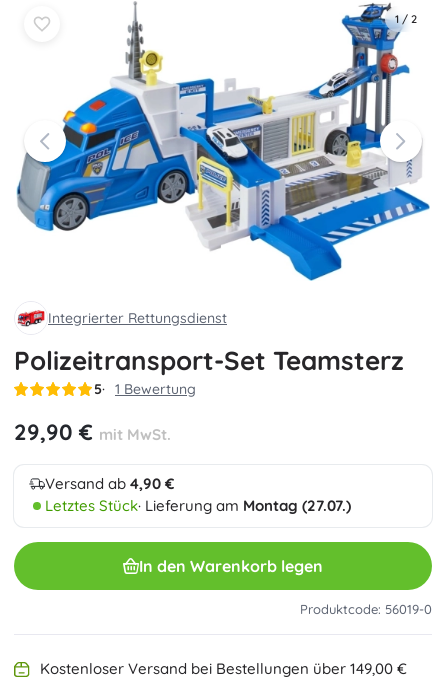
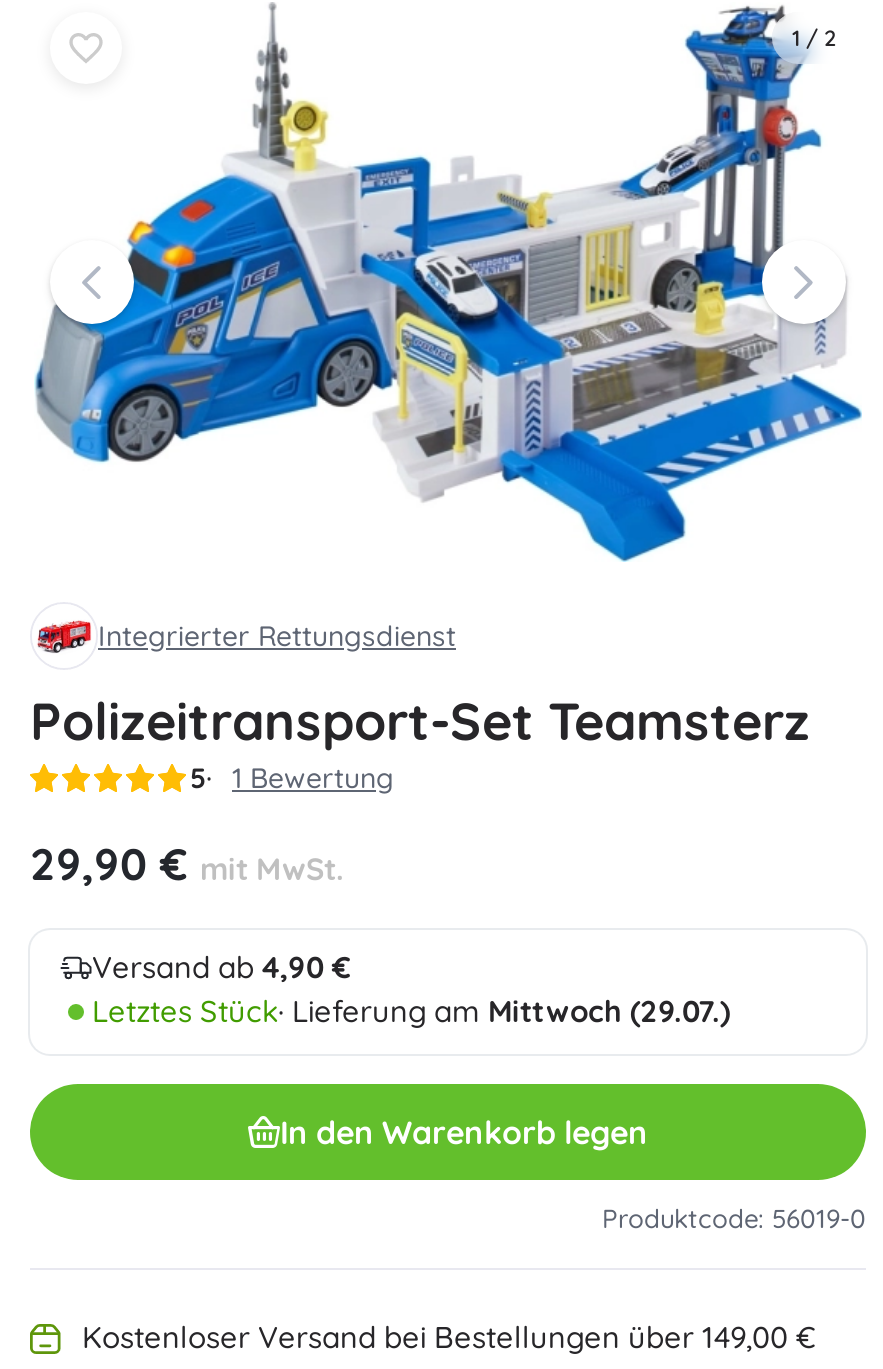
[45,496,351,515] Letztes Stück · Lieferung am Montag (27.07.) -> [92,992,730,1030] Letztes Stück · Lieferung am Mittwoch (29.07.)

